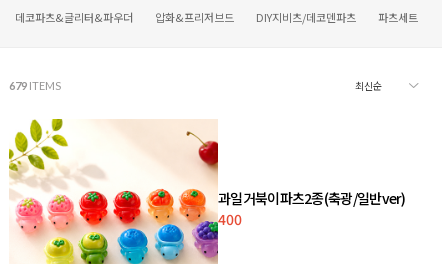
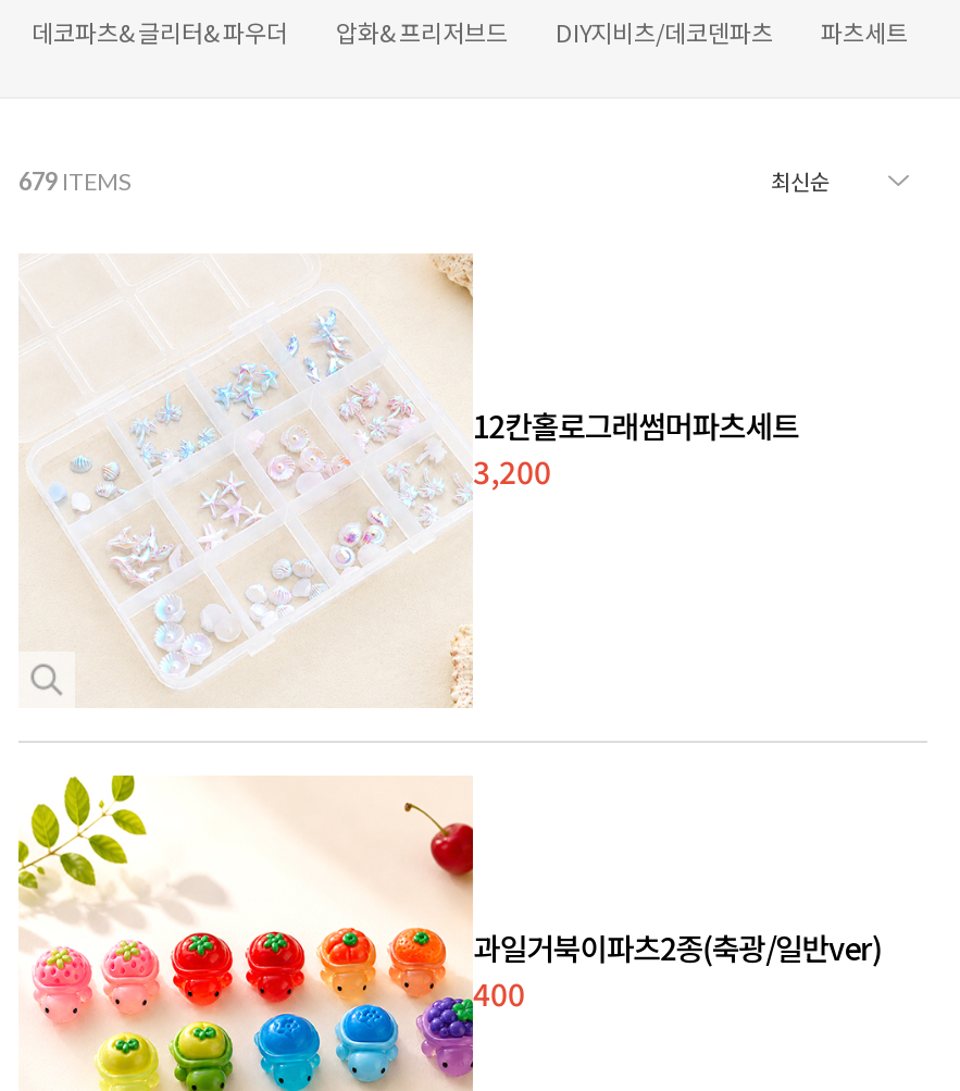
none -> [29,256,799,708] [image] | 12칸홀로그래썸머파츠세트 | 3,200

